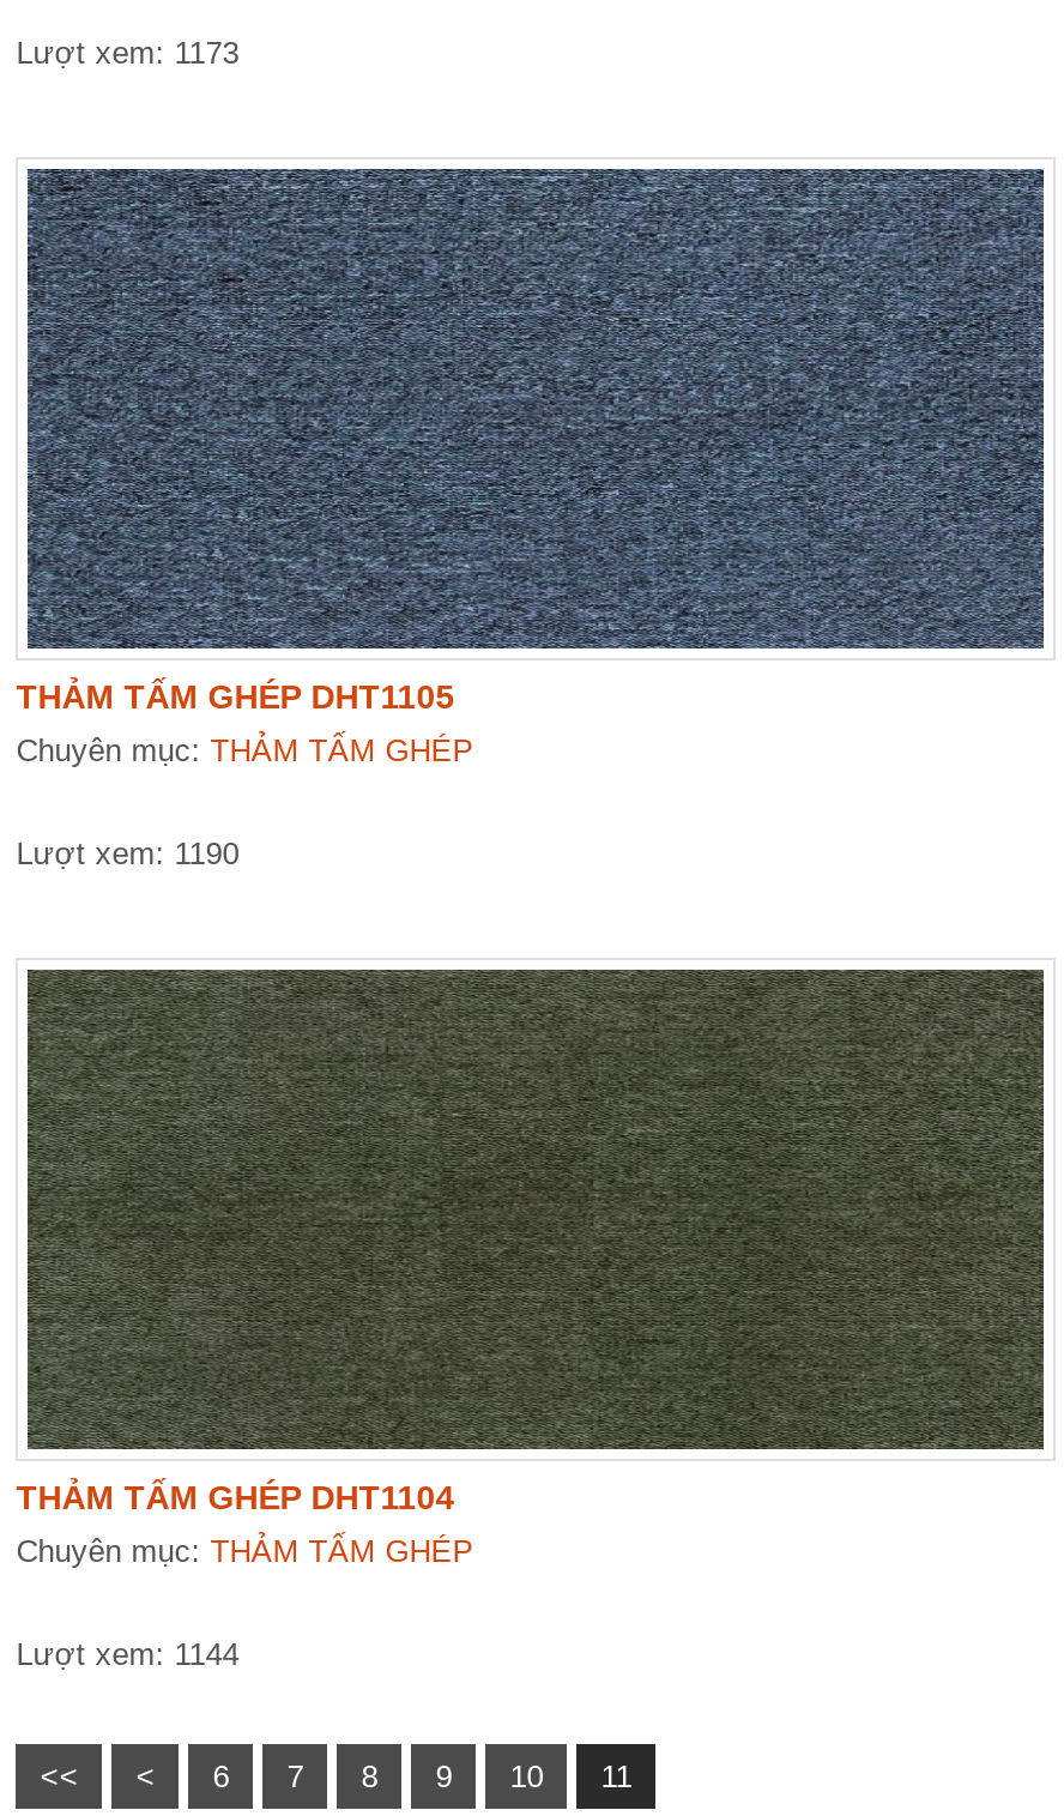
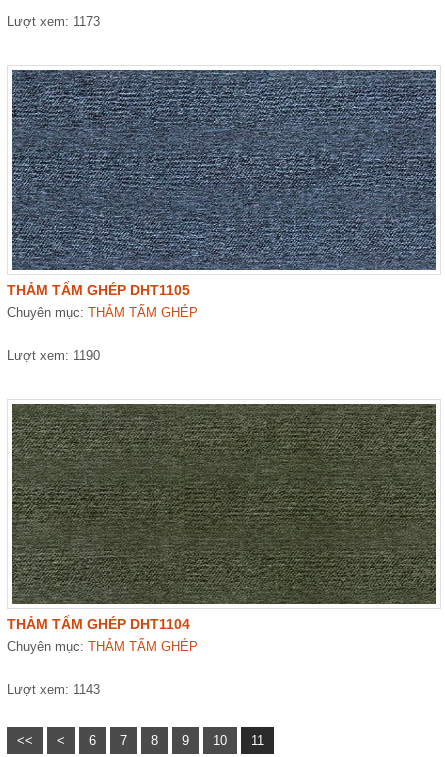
[16,1636,239,1672] Lượt xem: 1144 -> [7,682,100,697] Lượt xem: 1143

